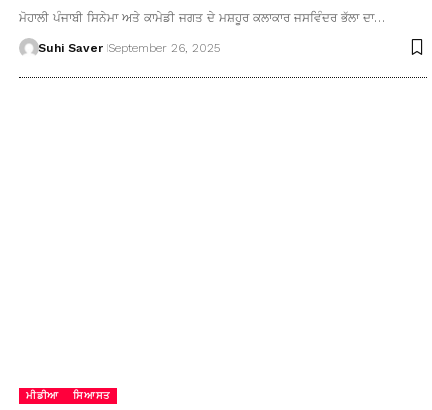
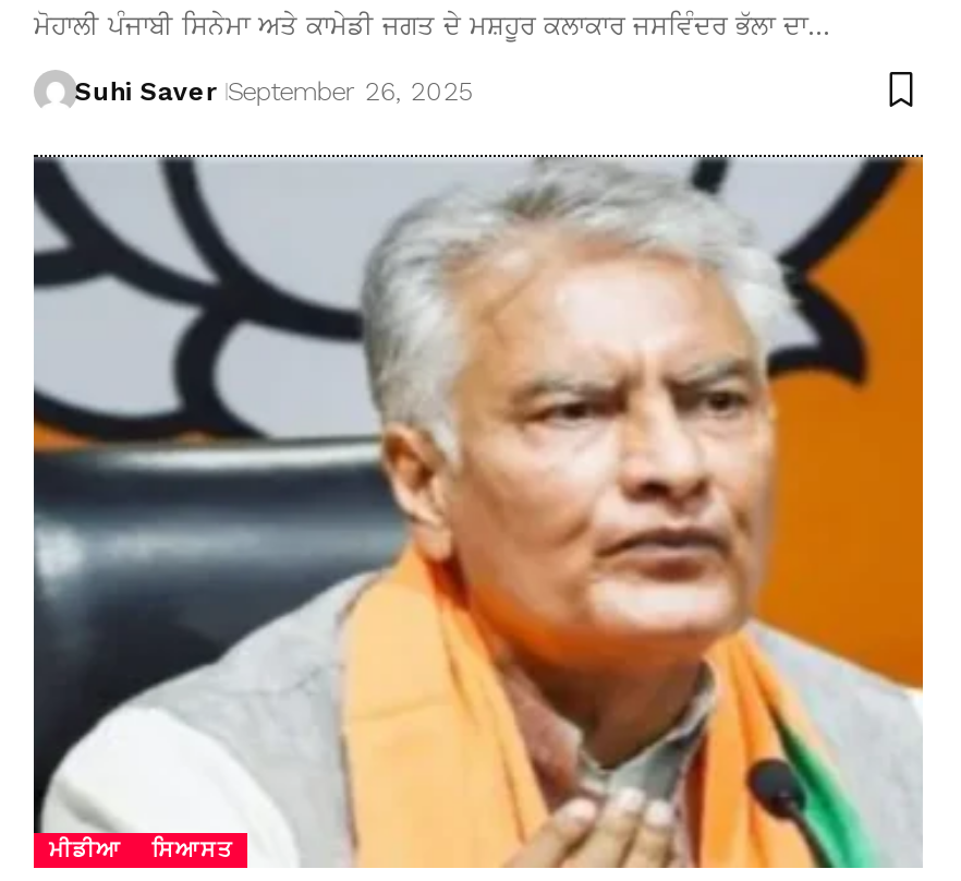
none -> [32,155,925,870] [image]

